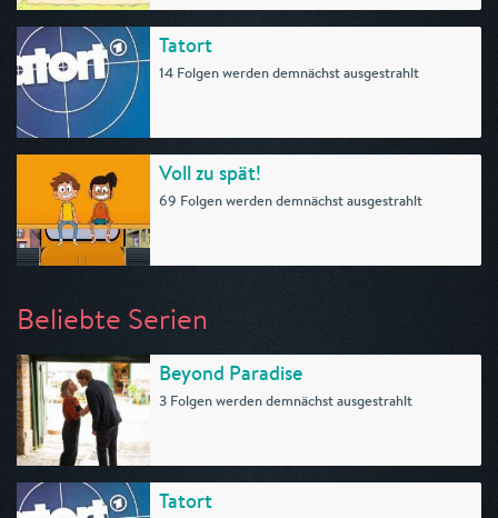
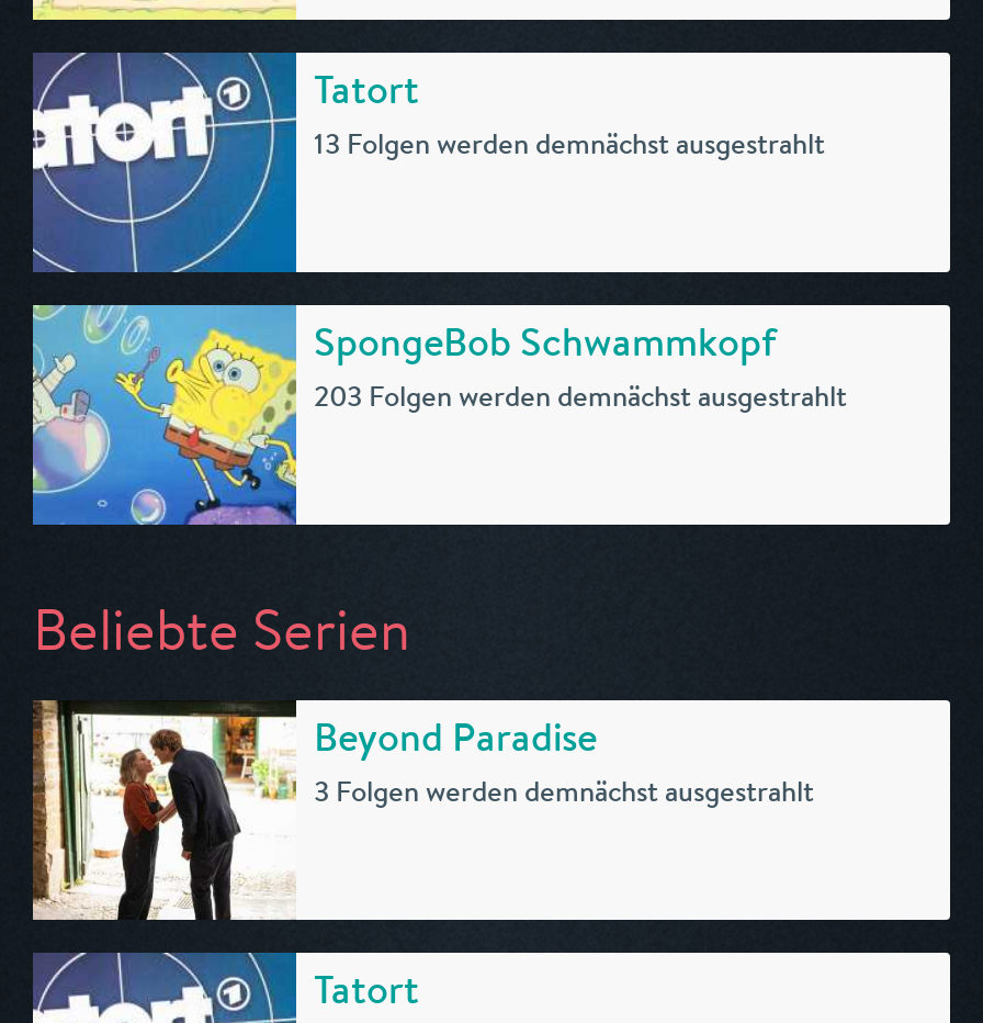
[159,63,419,82] 14 Folgen werden demnächst ausgestrahlt -> [314,125,825,162] 13 Folgen werden demnächst ausgestrahlt
[16,153,422,267] [image] | Voll zu spät! | 69 Folgen werden demnächst ausgestrahlt -> [31,303,847,527] [image] | SpongeBob Schwammkopf | 203 Folgen werden demnächst ausgestrahlt

